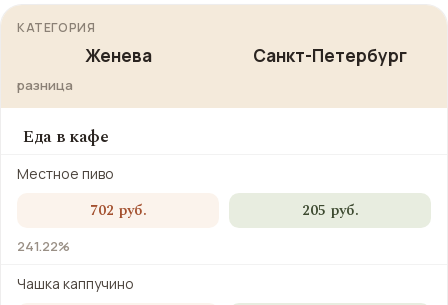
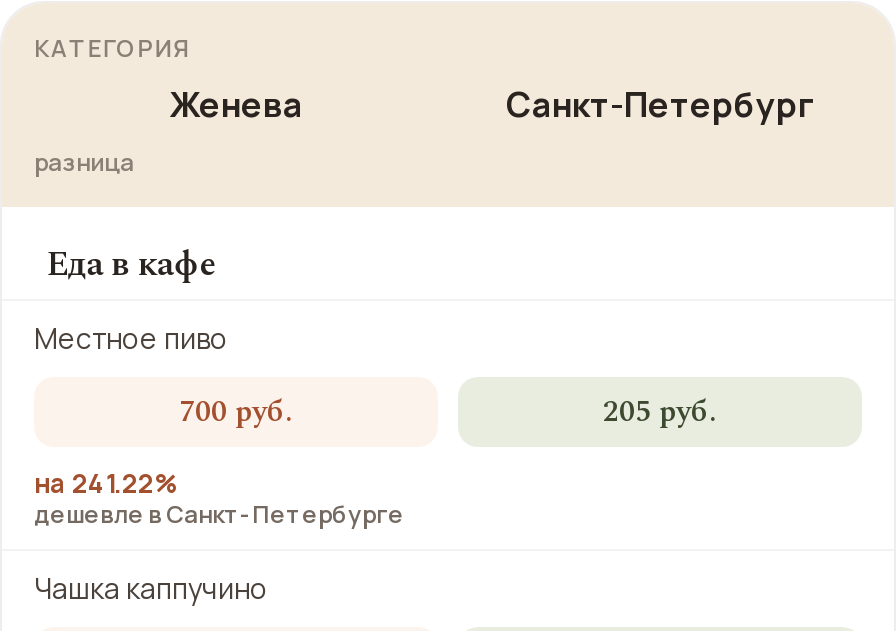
[89,199,146,222] 702 руб. -> [179,389,293,435] 700 руб.
[17,237,70,255] 241.22% -> [34,465,404,531] на 241.22% | дешевле в Санкт-Петербурге

